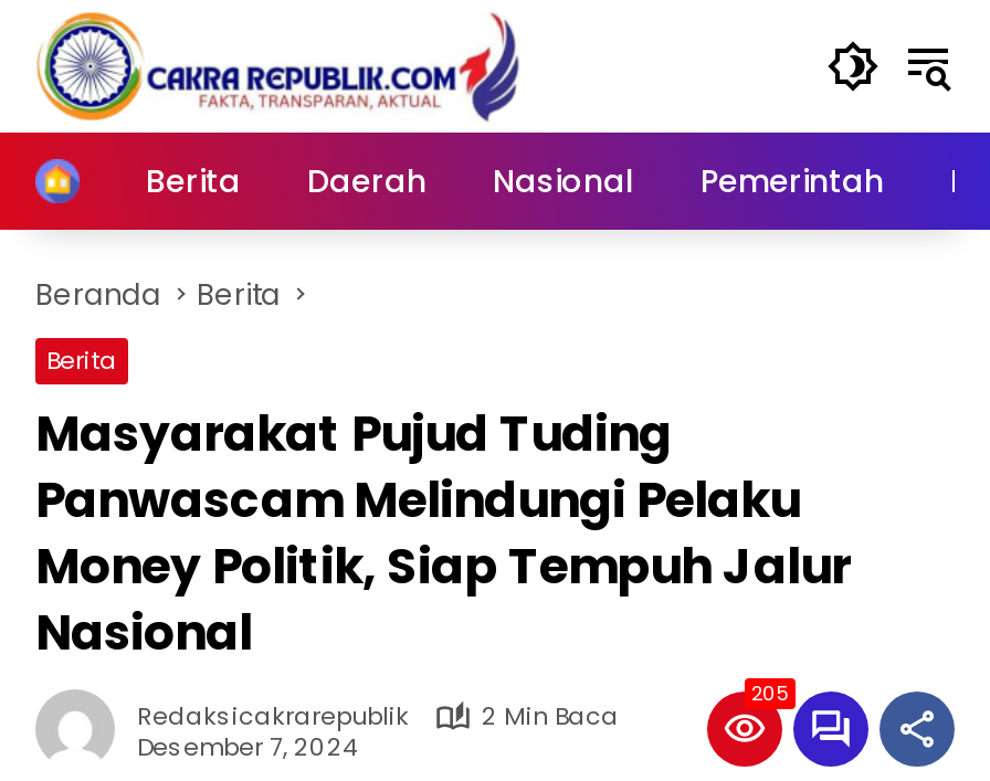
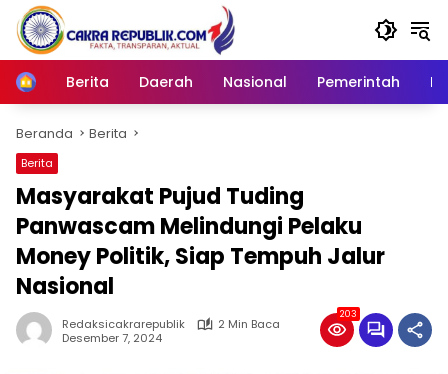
[751,680,789,707] 205 -> [340,308,357,320] 203

